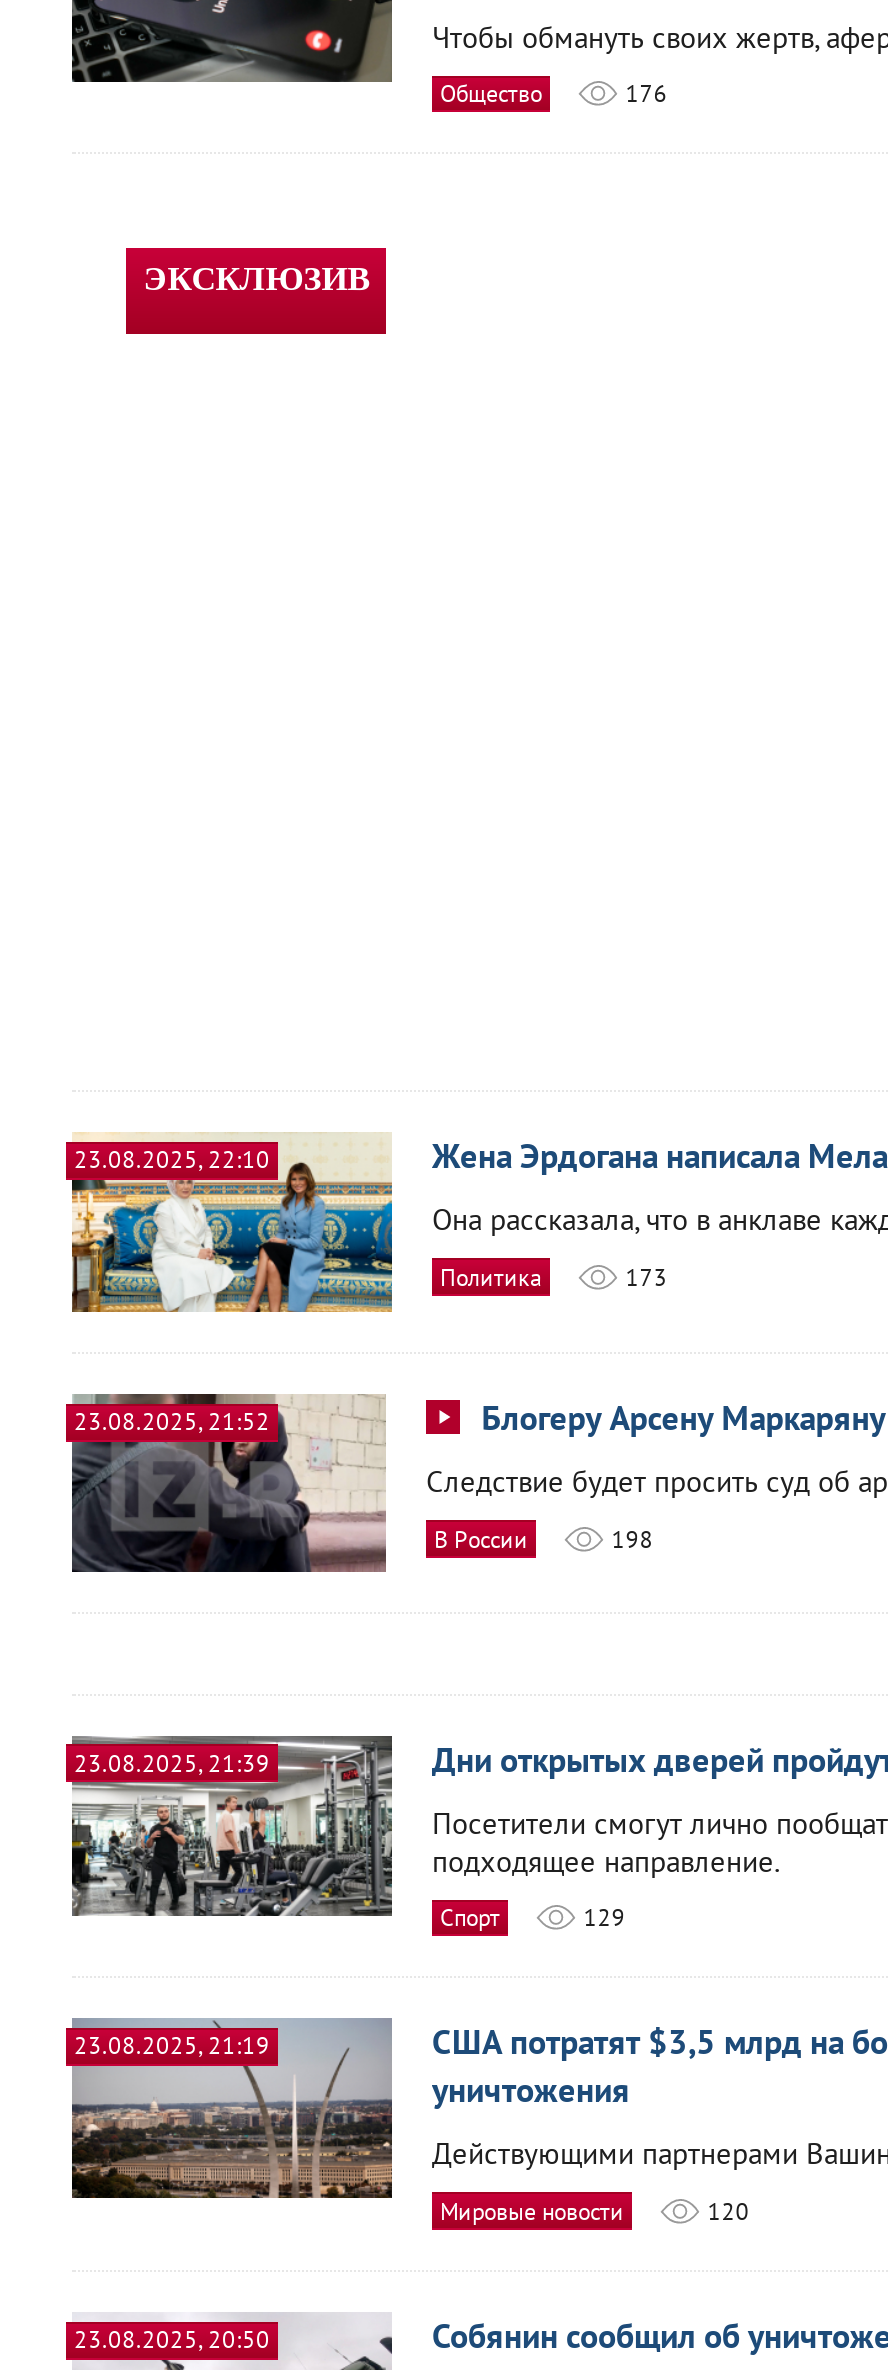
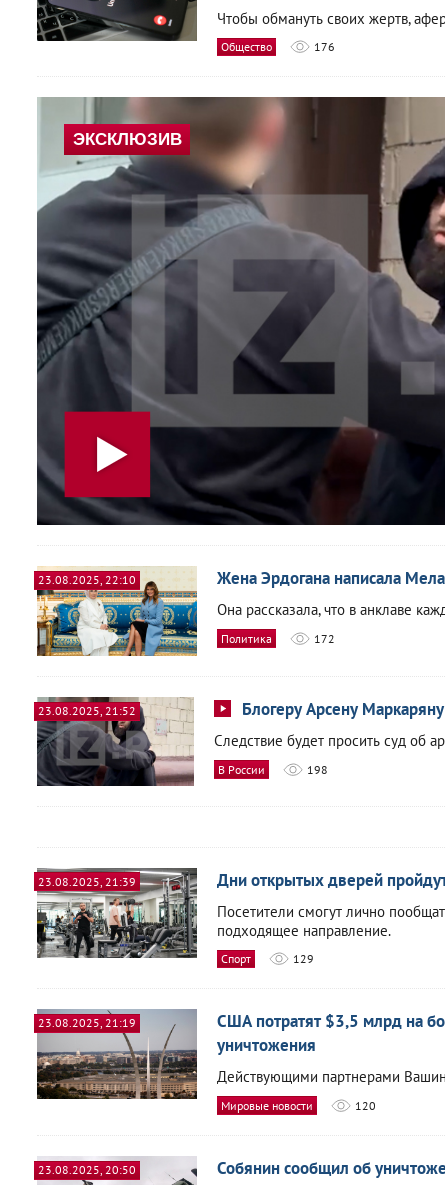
none -> [36,96,442,526] [image]
[626,1261,668,1291] 173 -> [314,631,335,646] 172

